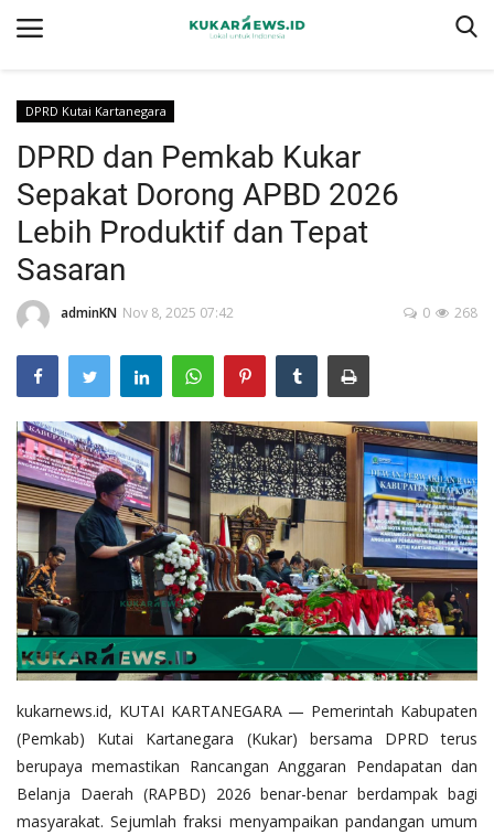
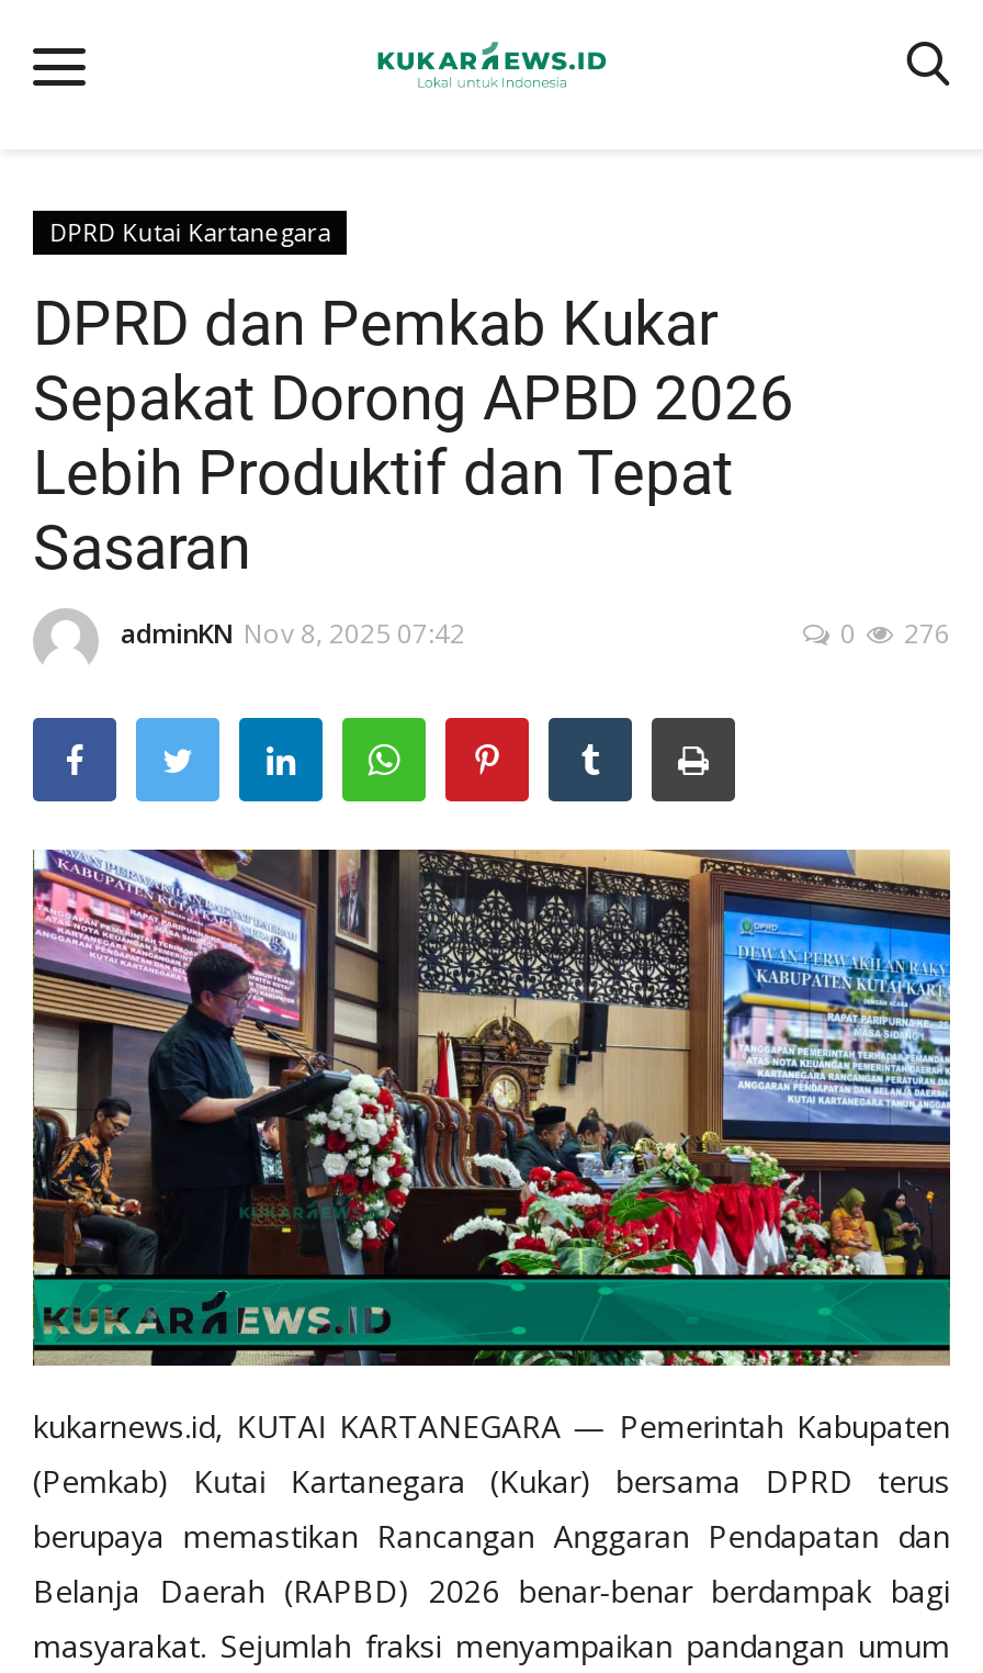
[422,303,477,322] 0 268 -> [840,614,950,652] 0 276

